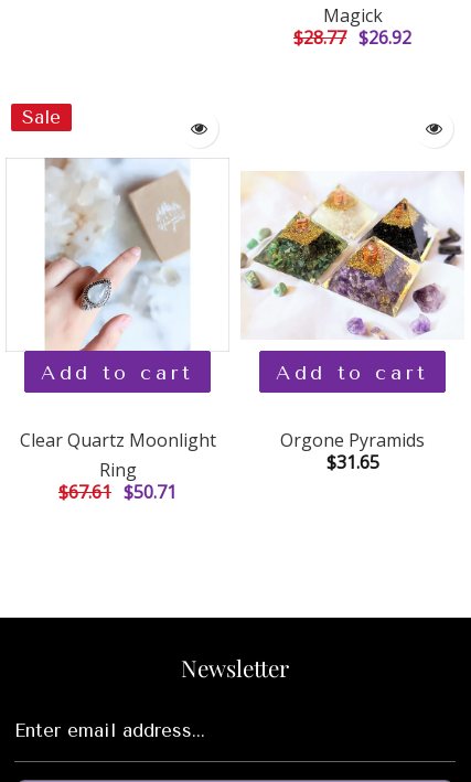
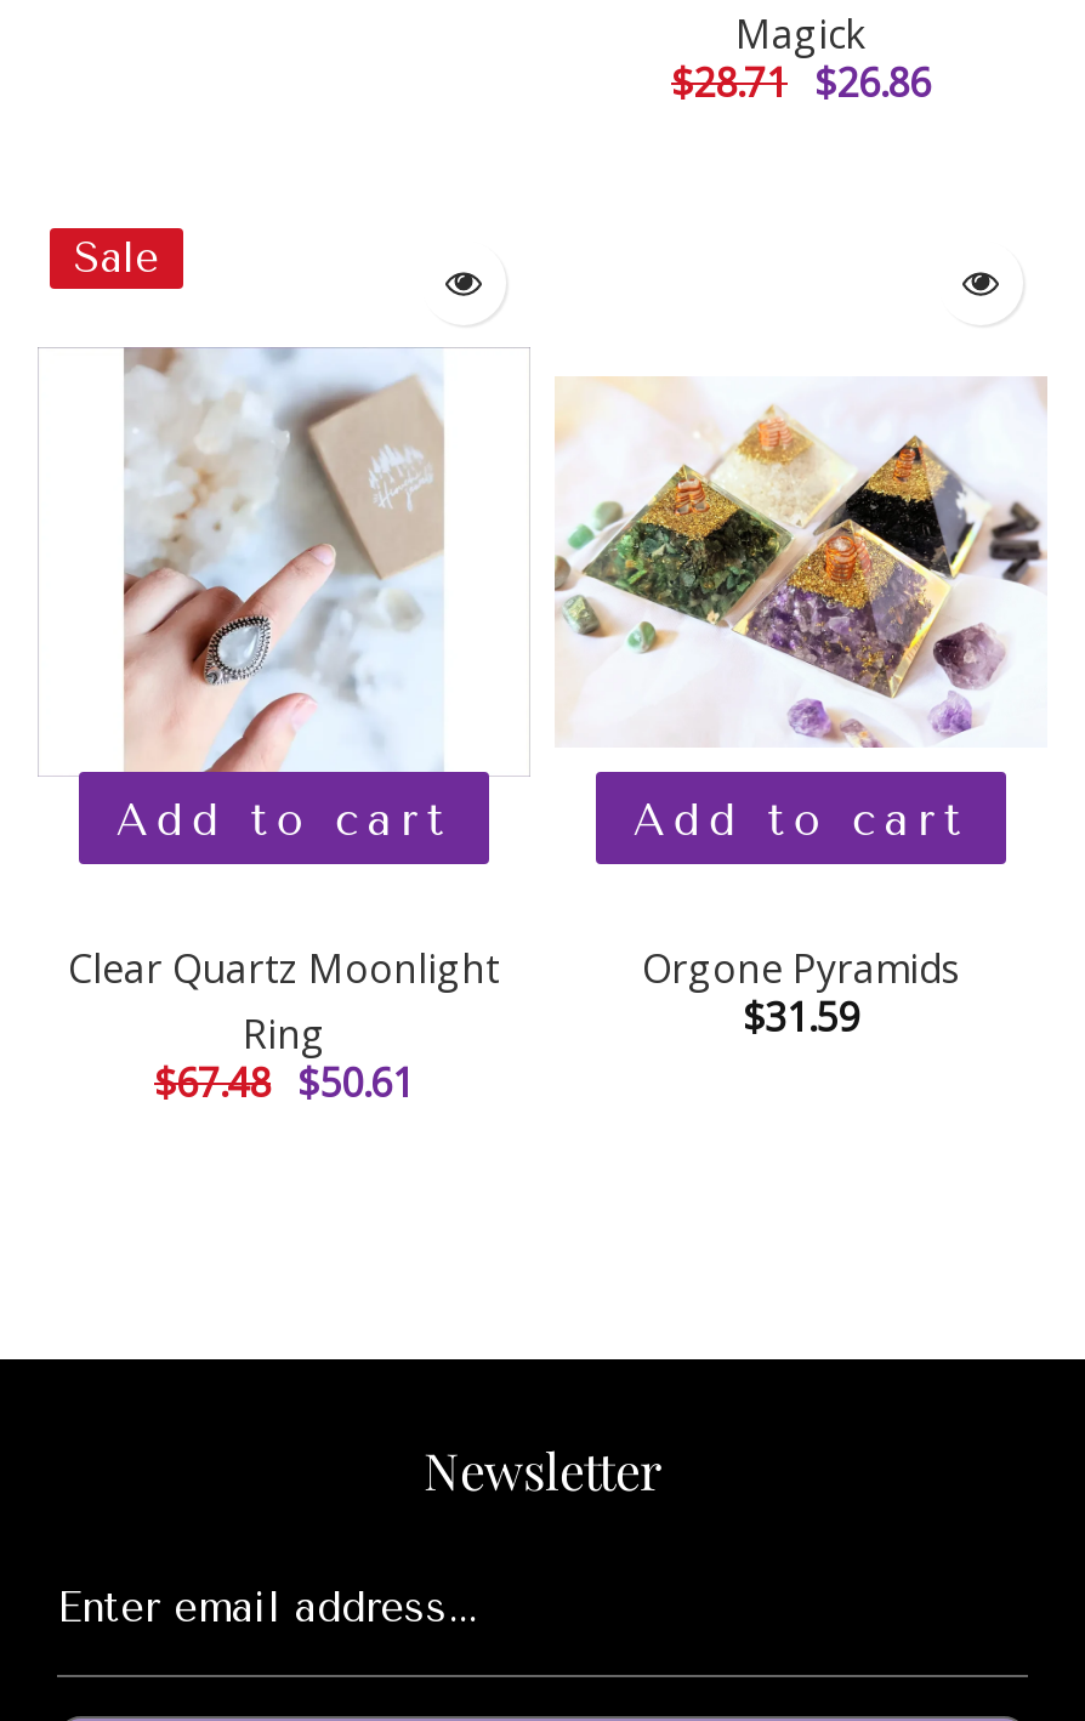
[293,26,411,50] $28.77 $26.92 -> [671,56,931,110] $28.71 $26.86
[326,450,379,475] $31.65 -> [743,991,859,1045] $31.59
[58,480,176,504] $67.61 $50.71 -> [154,1057,414,1110] $67.48 $50.61

